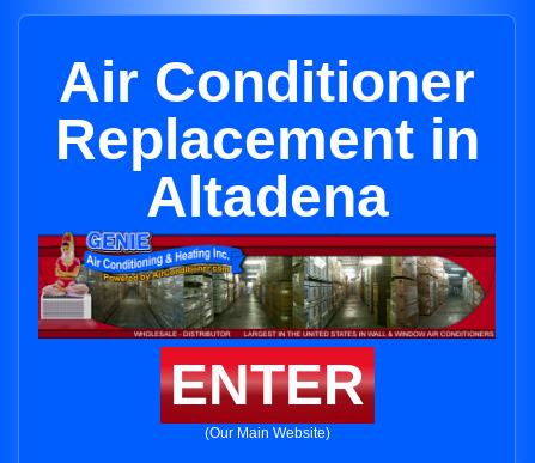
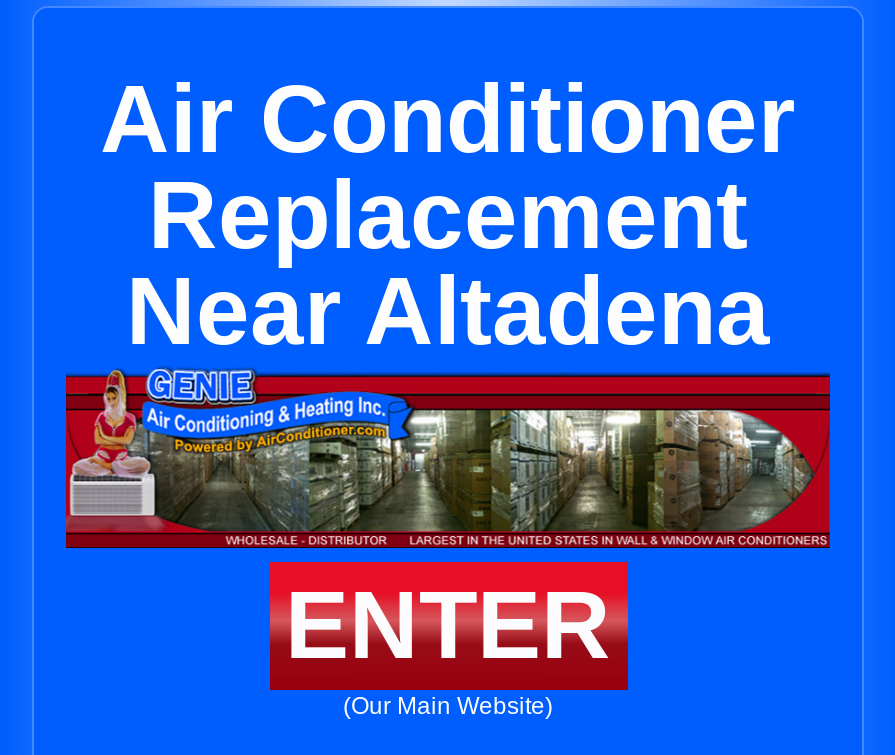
[54,108,479,229] Replacement in | Altadena -> [126,162,770,364] Replacement | Near Altadena

